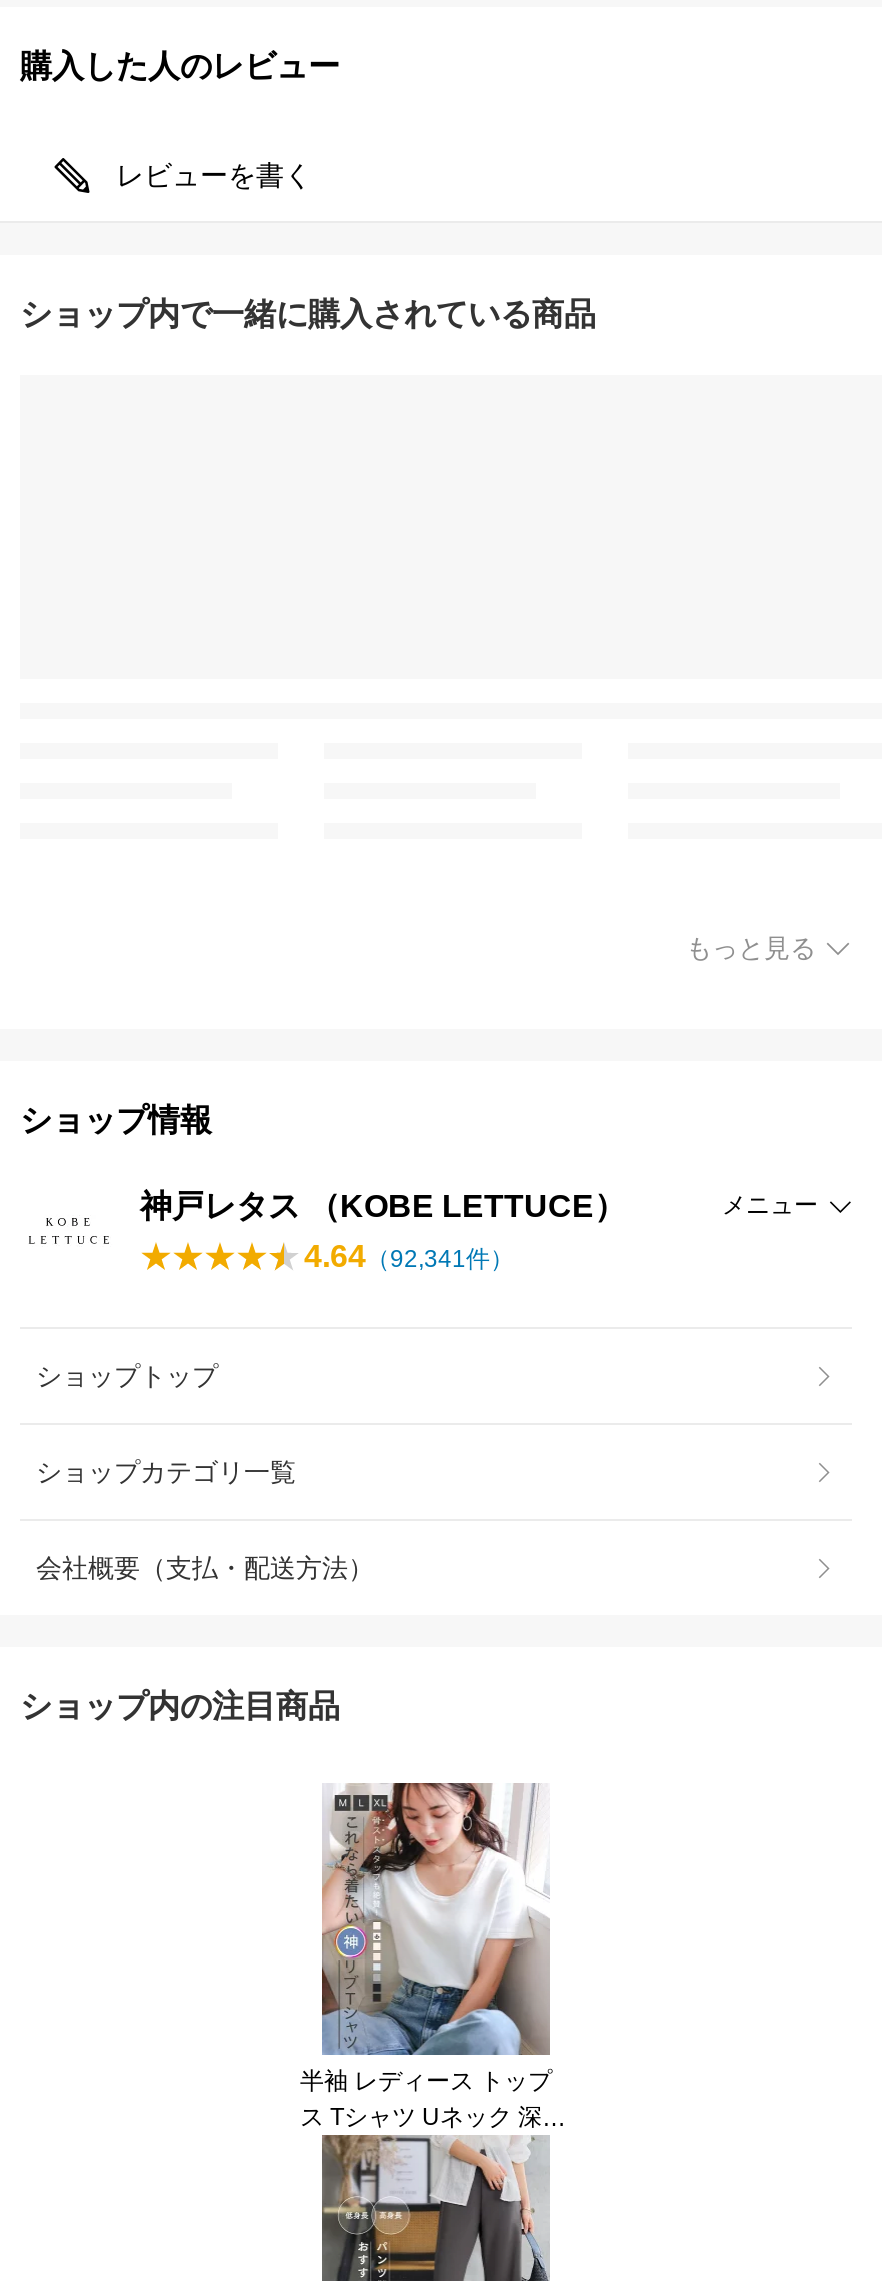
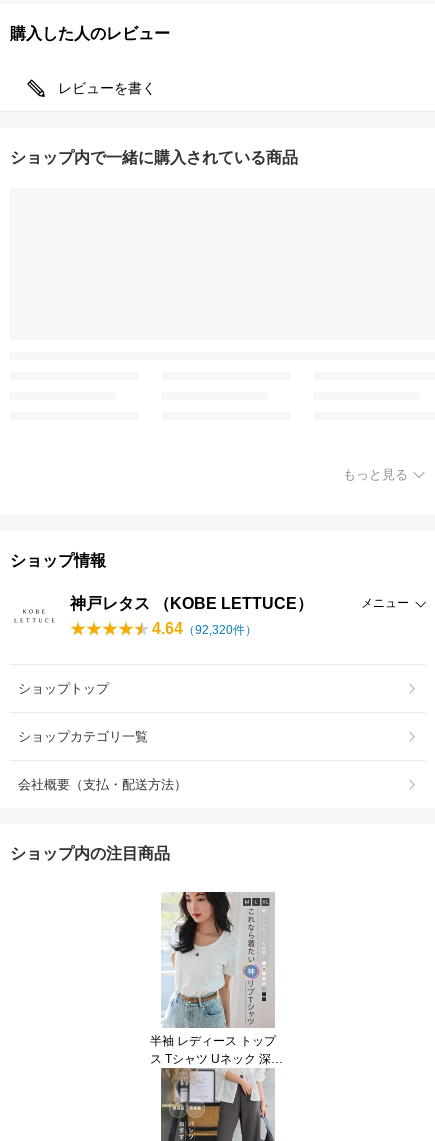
[304,1240,514,1274] 4.64（92,341件） -> [152,620,257,637] 4.64（92,320件）
[320,1781,548,2057] [image] -> [161,891,275,1029] [image]

